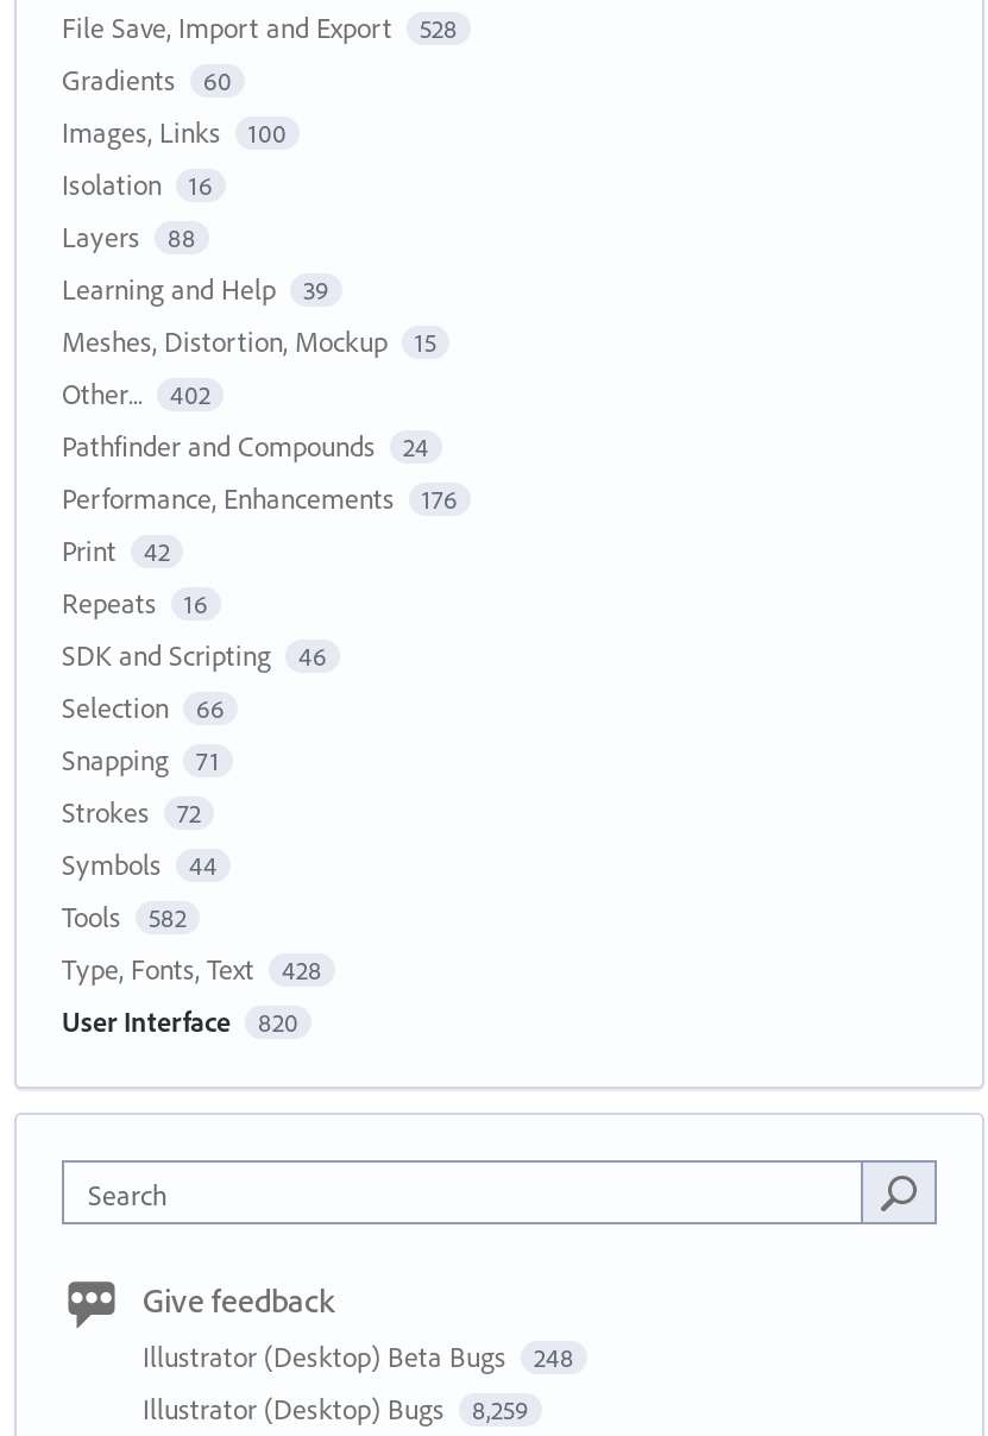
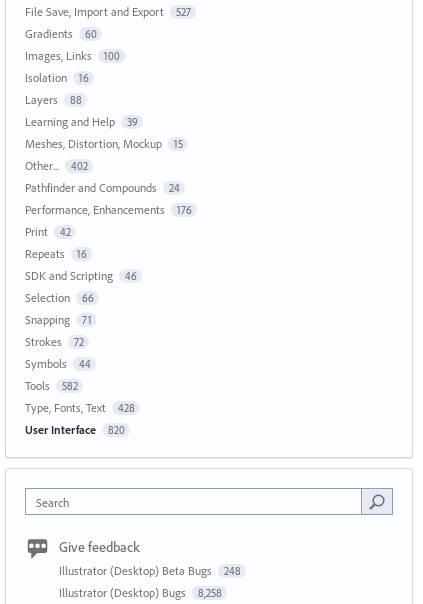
[62,10,458,46] File Save, Import and Export 528 -> [25,4,190,19] File Save, Import and Export 527
[143,1391,529,1427] Illustrator (Desktop) Bugs 8,259 -> [59,585,221,600] Illustrator (Desktop) Bugs 8,258

